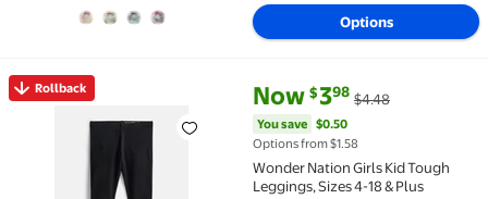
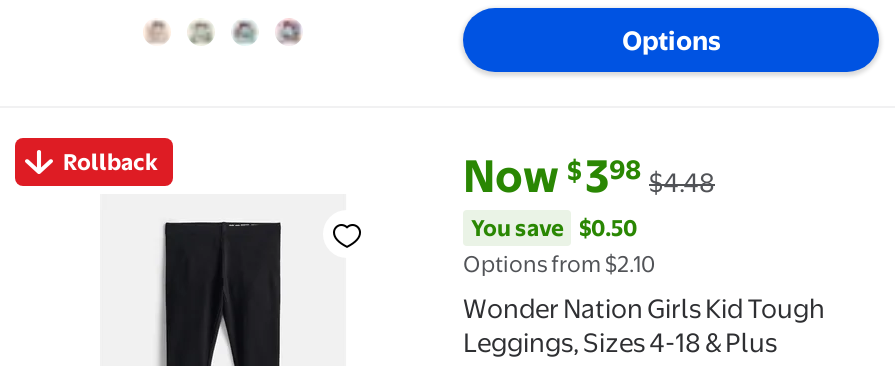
[253,136,358,151] Options from $1.58 -> [463,250,655,278] Options from $2.10

